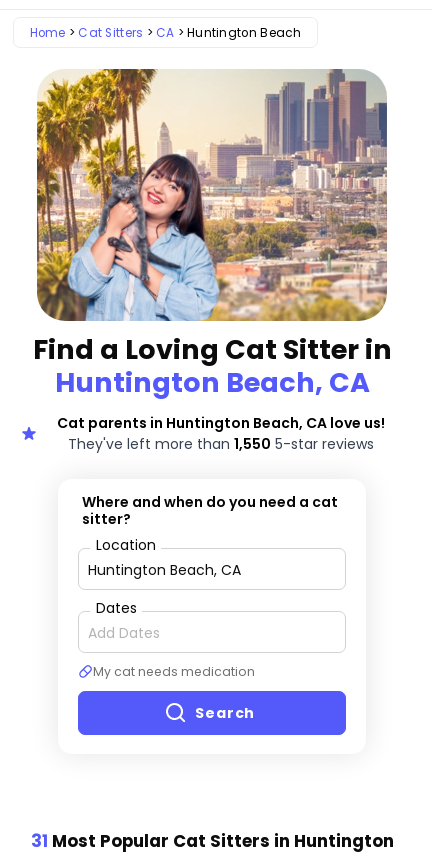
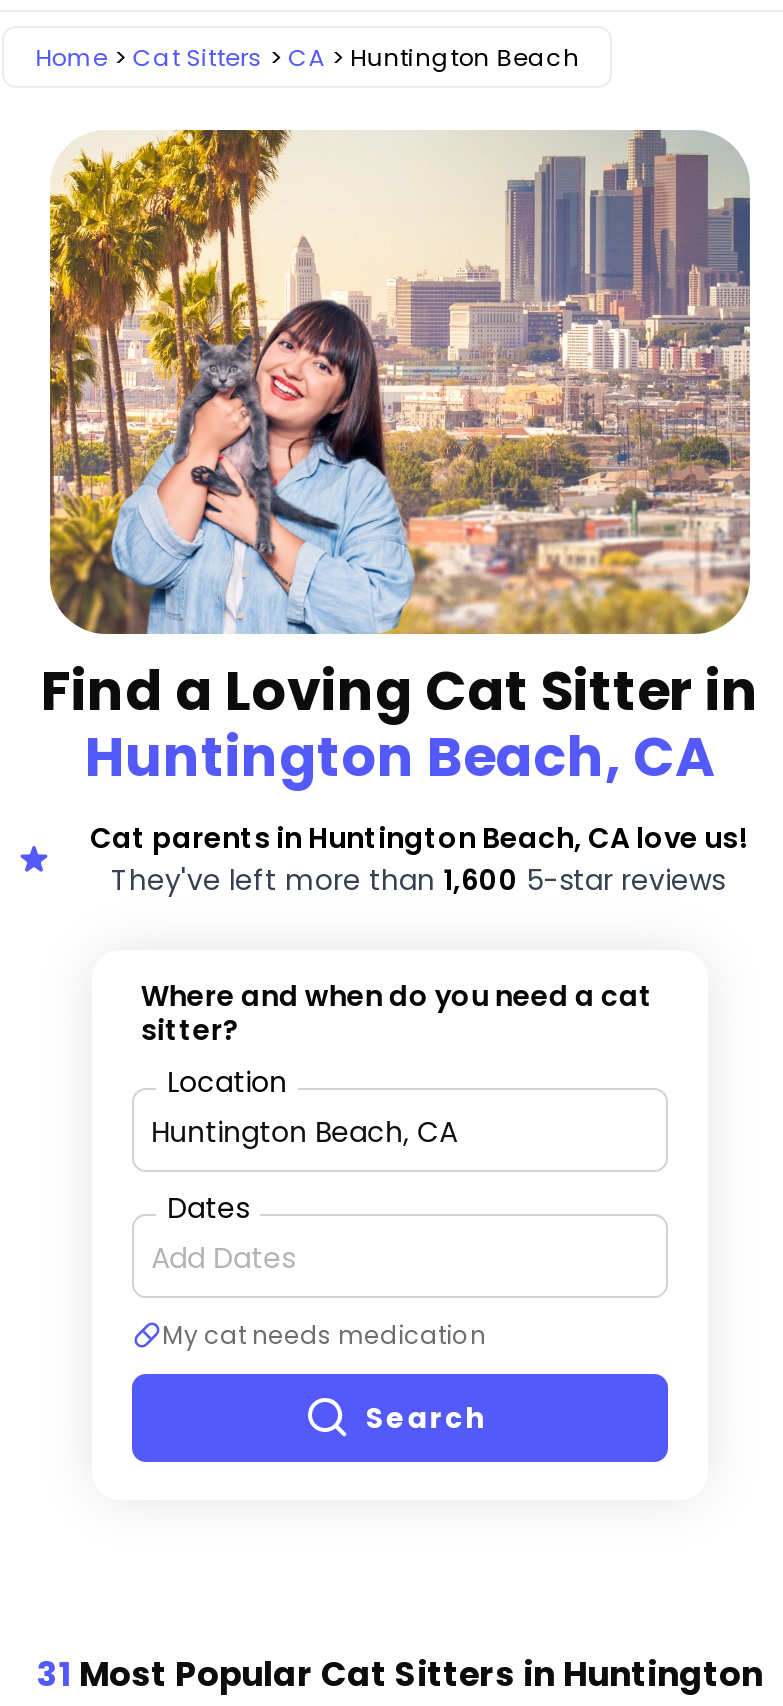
[68,434,374,454] They've left more than 1,550 5-star reviews -> [111,860,725,900] They've left more than 1,600 5-star reviews

